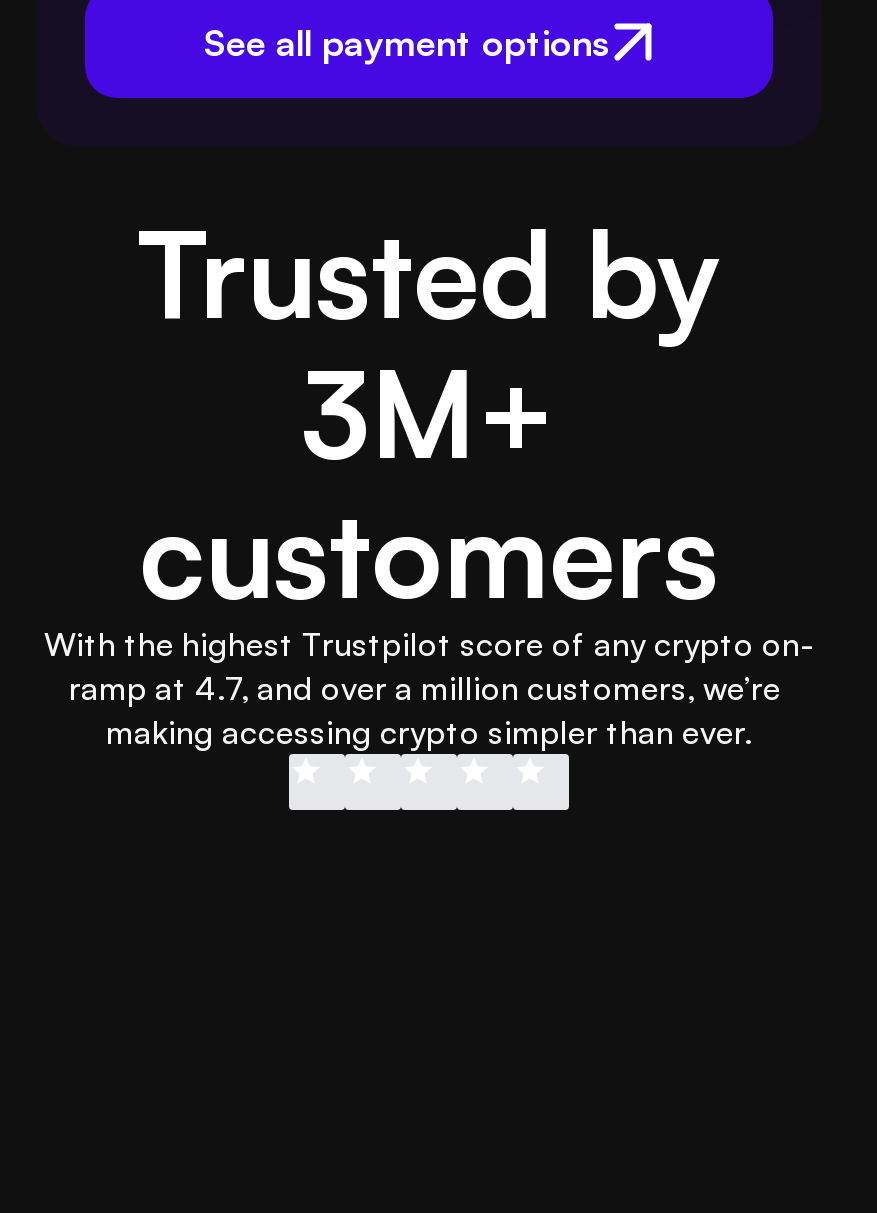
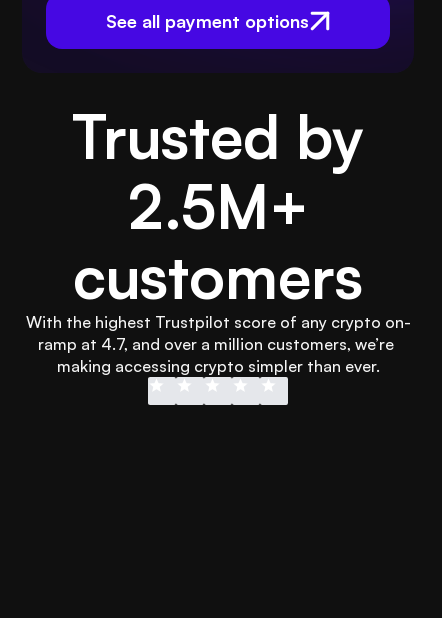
[302,336,556,486] 3M+ -> [127,168,308,243] 2.5M+

